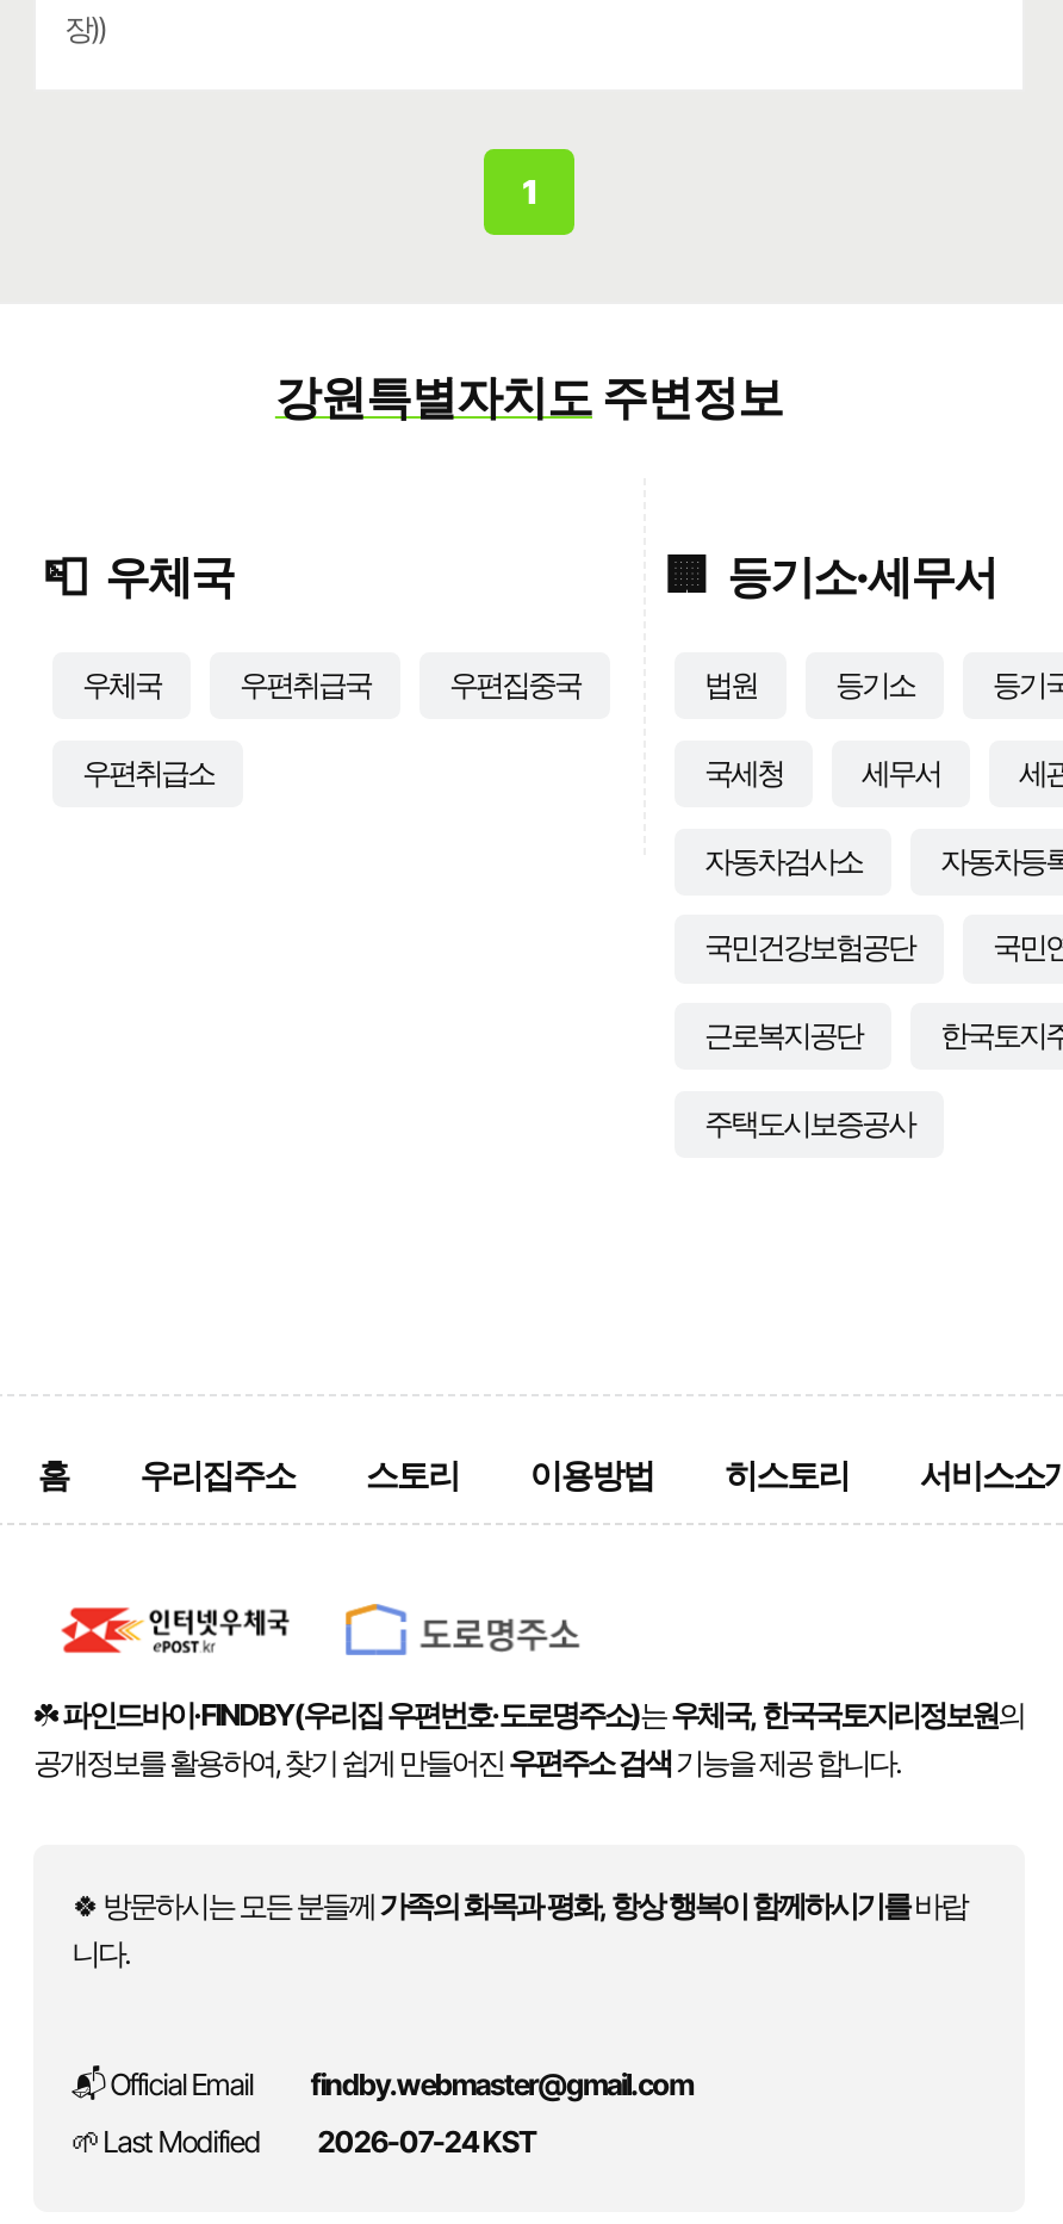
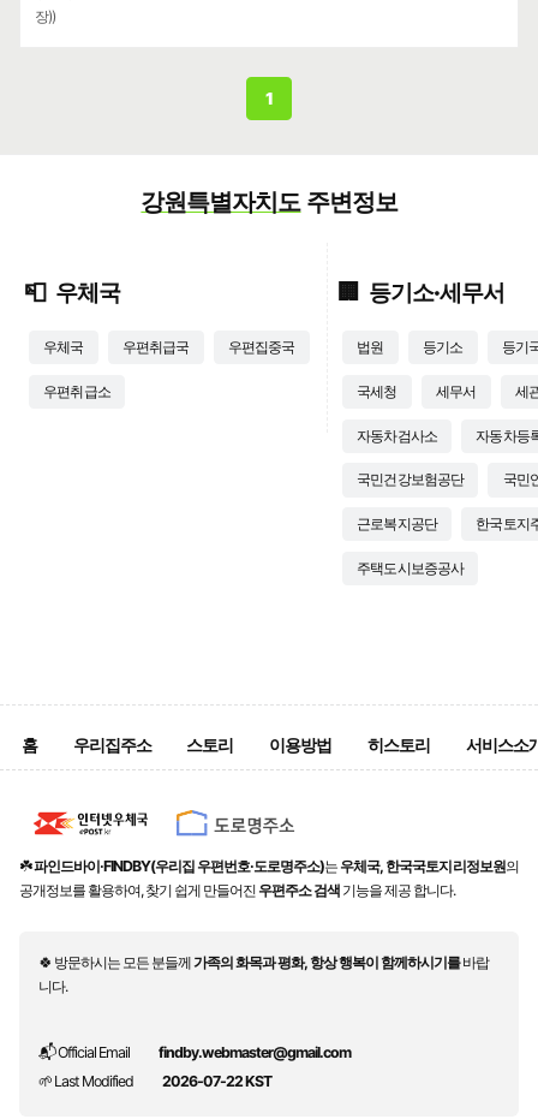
[317,2125,535,2161] 2026-07-24 KST -> [162,1073,272,1091] 2026-07-22 KST

